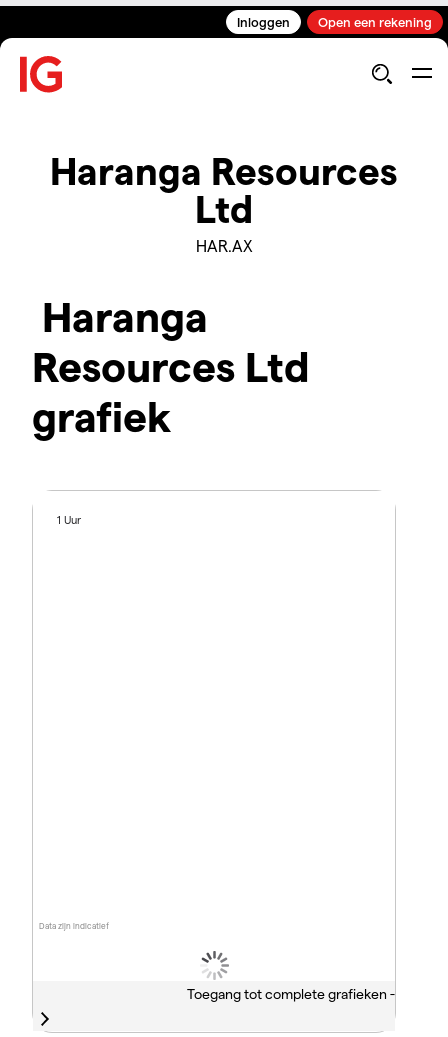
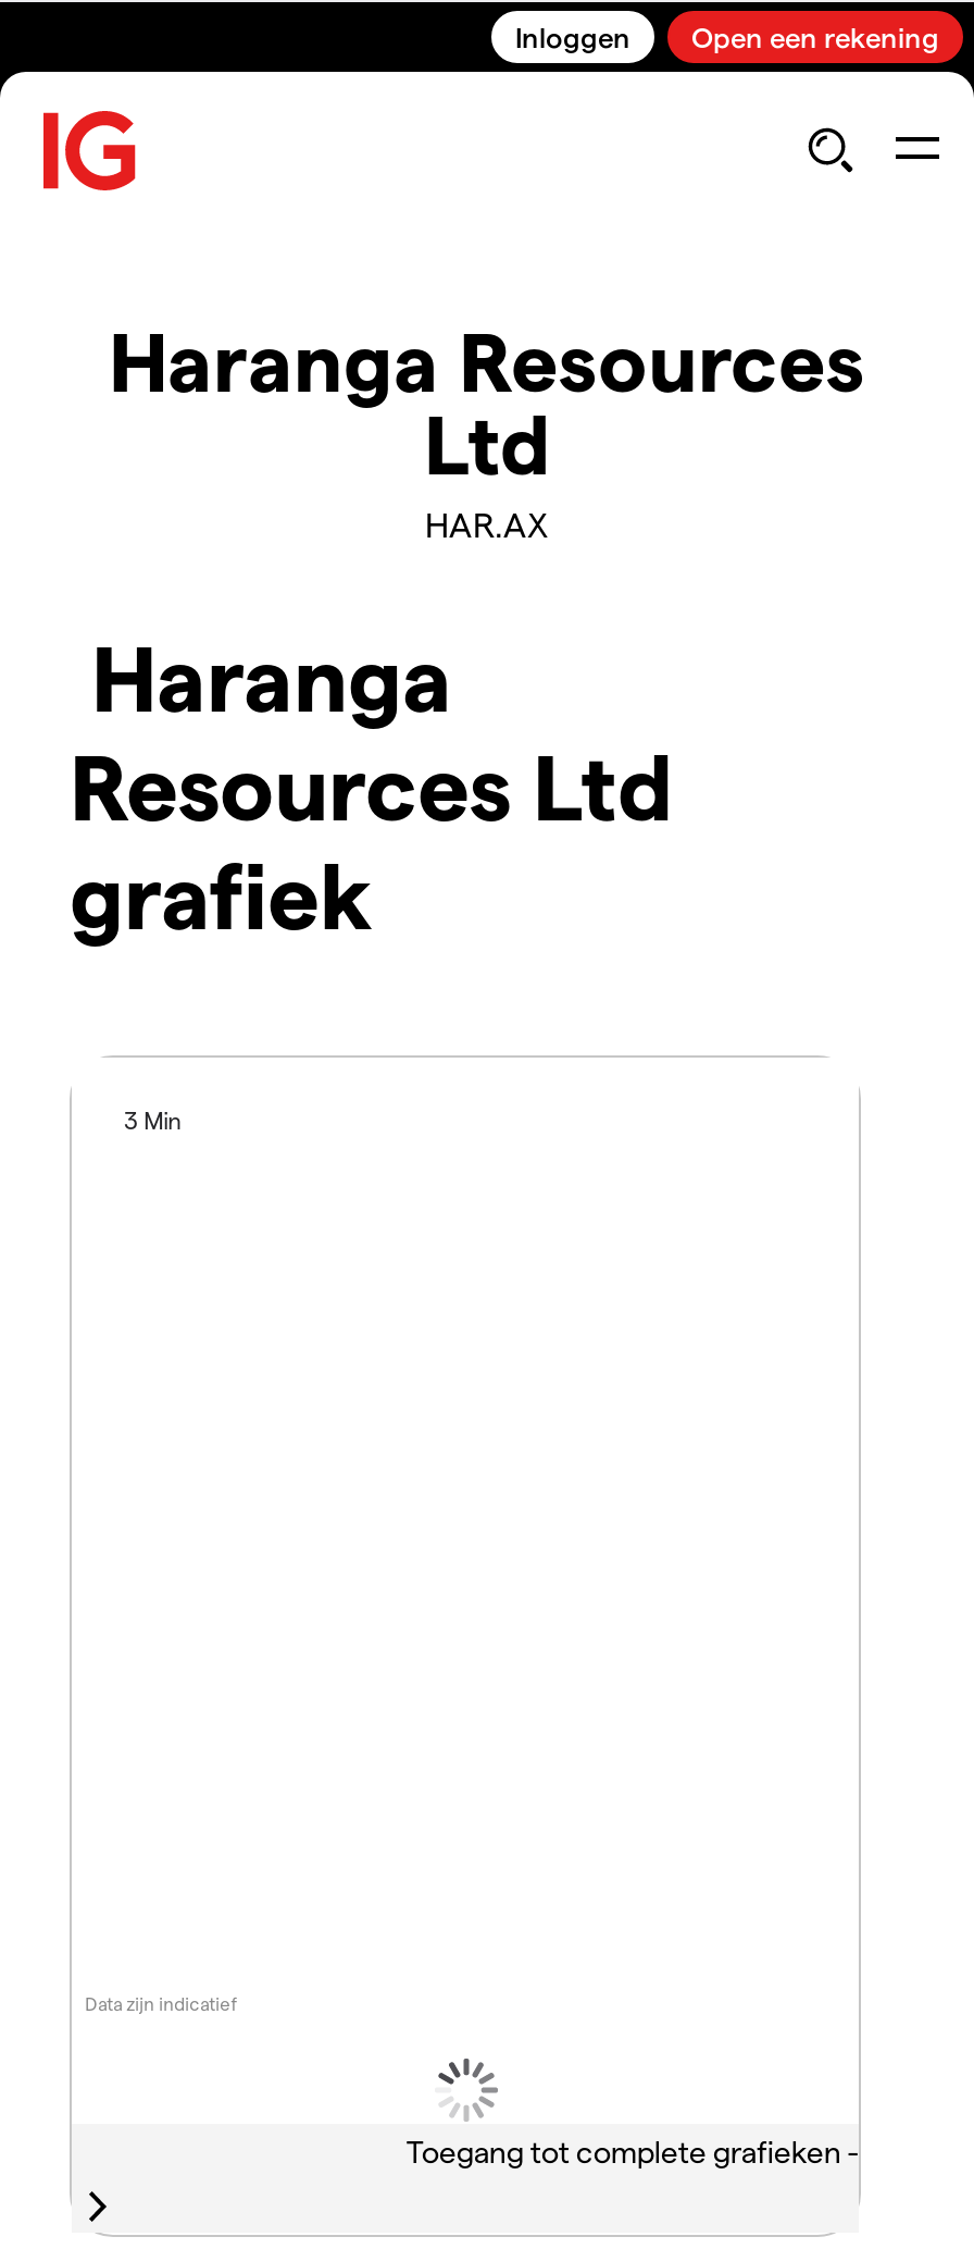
[57,513,81,526] 1 Uur -> [124,1106,181,1135] 3 Min

